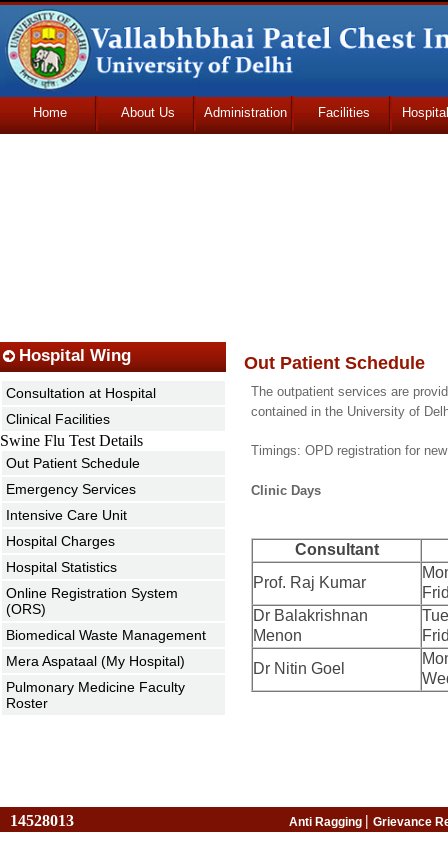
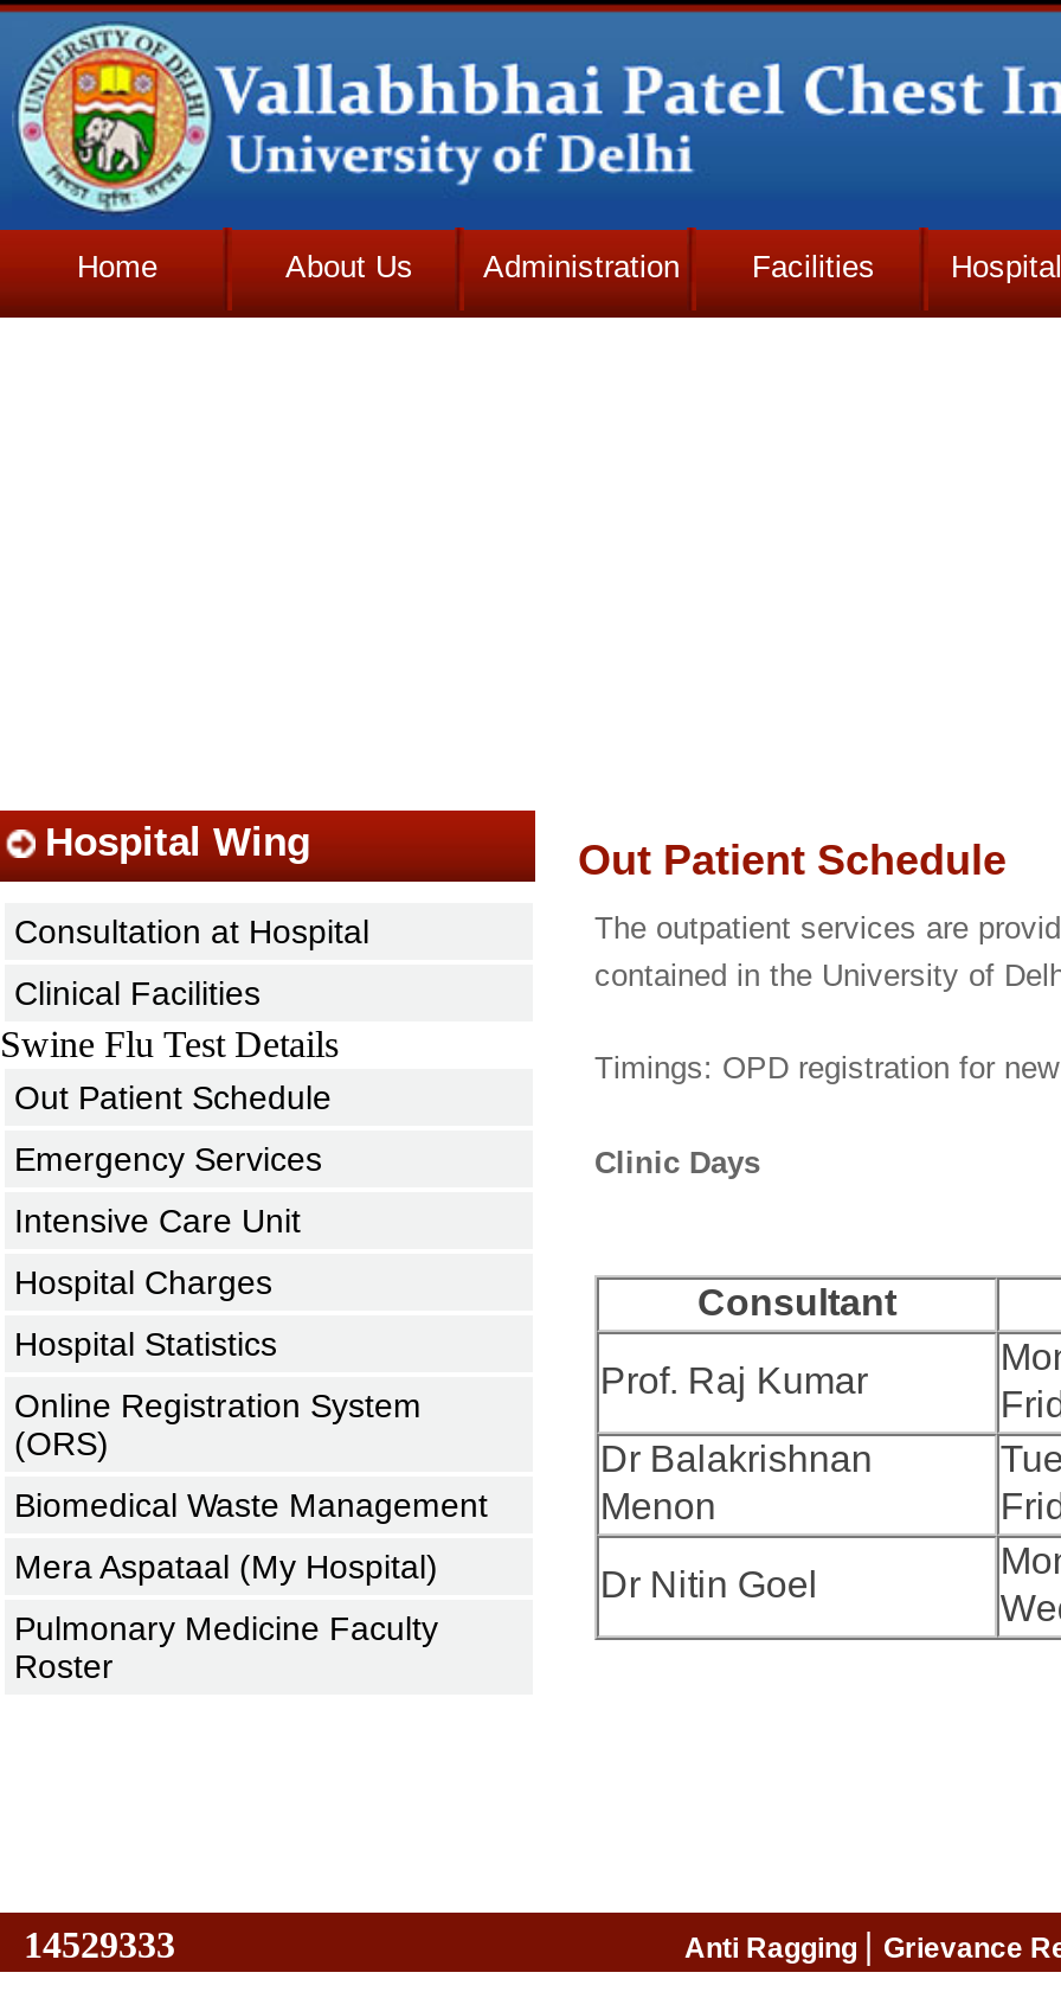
[10,812,74,829] 14528013 -> [24,1924,175,1965] 14529333

